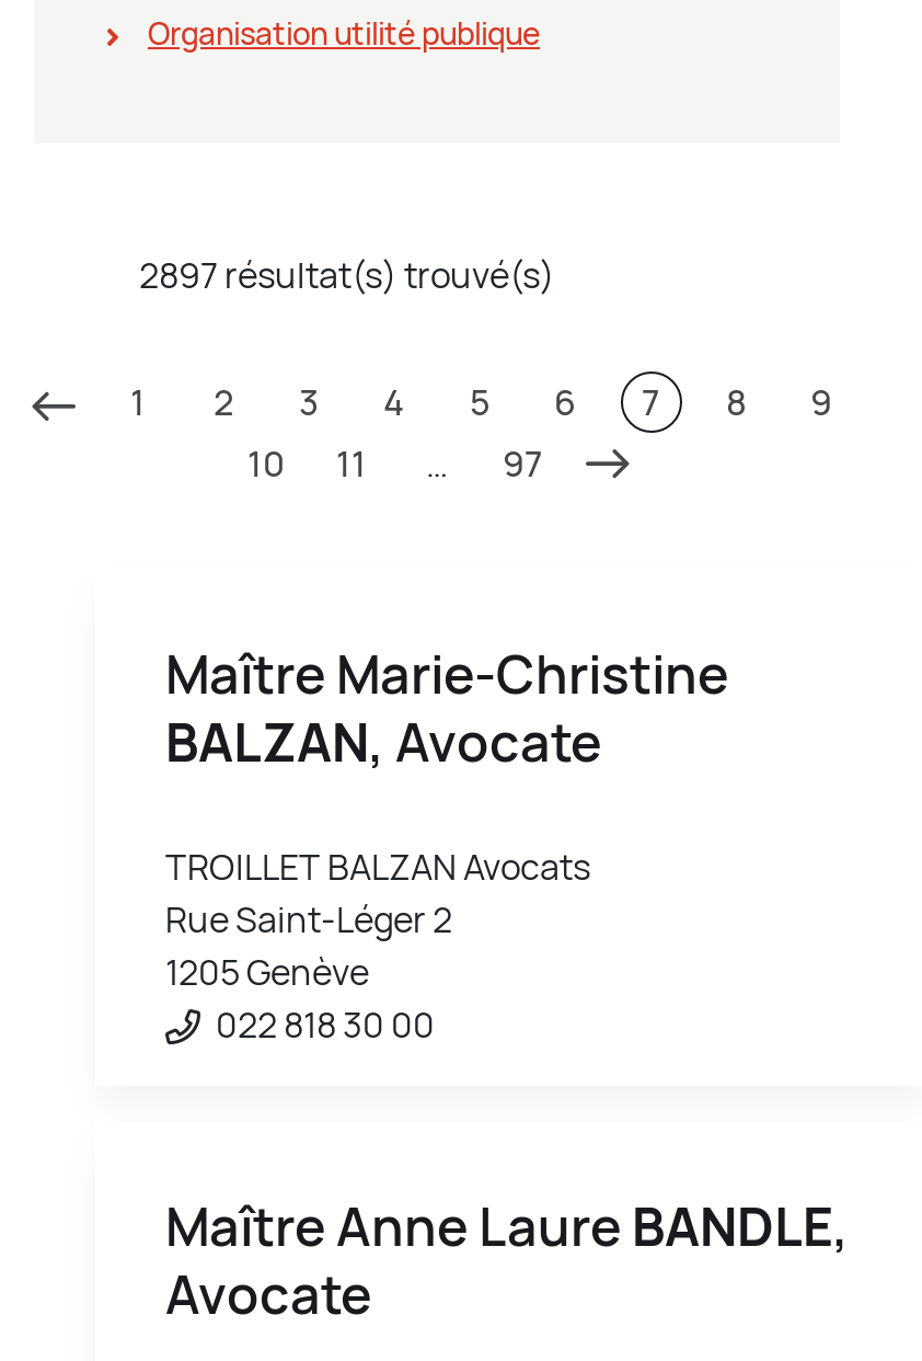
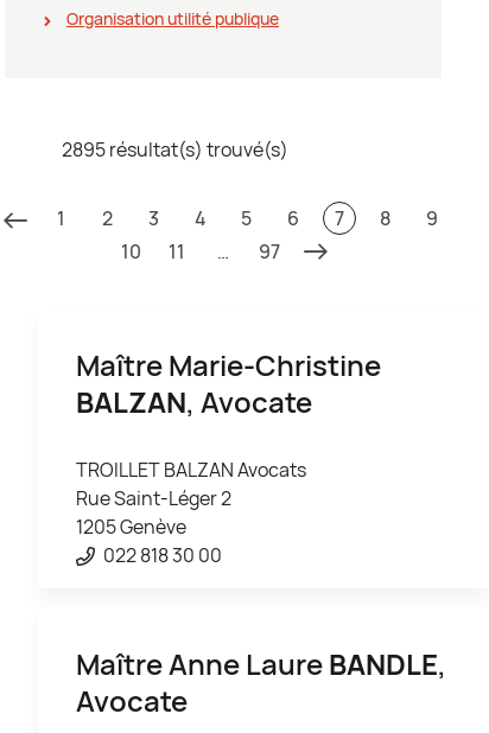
[139,251,555,299] 2897 résultat(s) trouvé(s) -> [62,136,288,162] 2895 résultat(s) trouvé(s)

